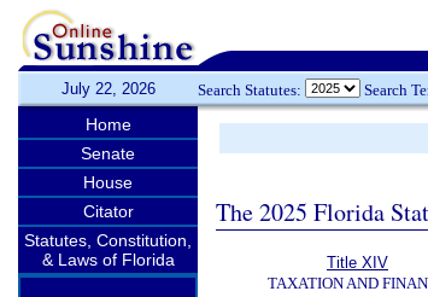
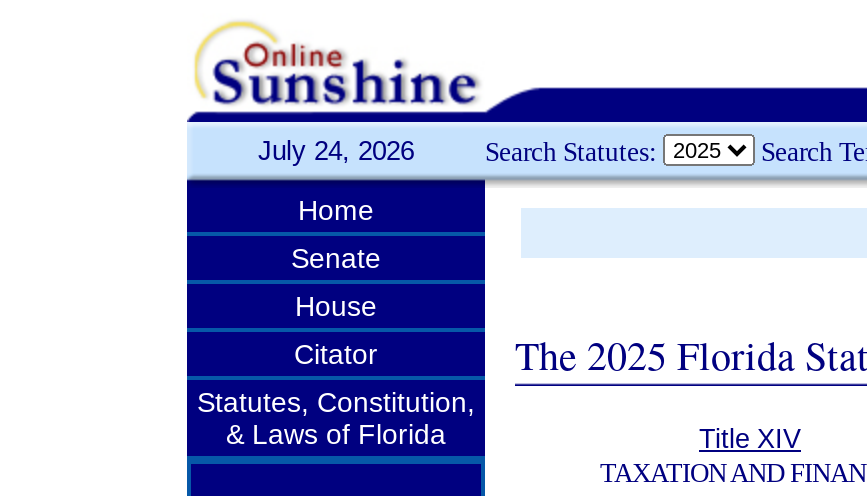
[61,80,155,98] July 22, 2026 -> [258,136,414,166] July 24, 2026

